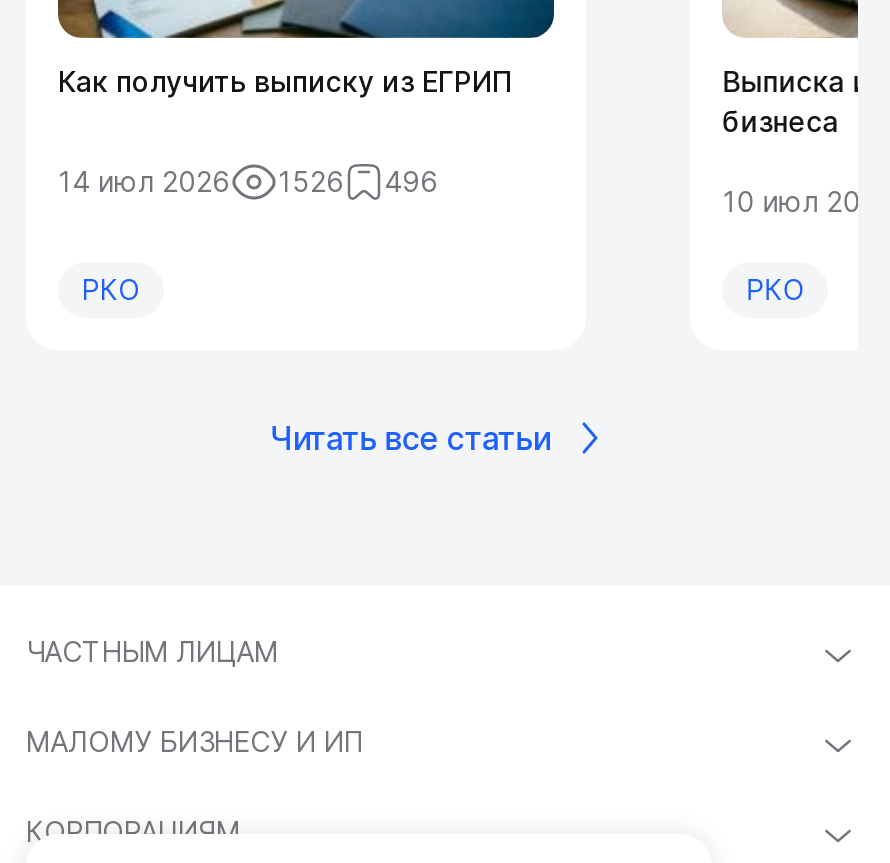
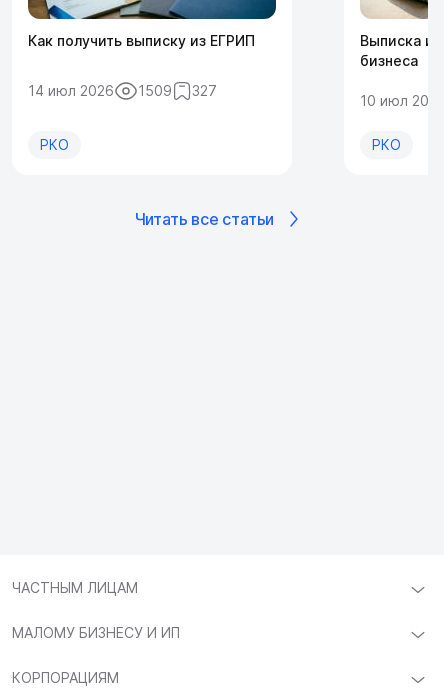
[278,164,344,198] 1526 -> [138,82,172,99] 1509
[384,164,438,198] 496 -> [192,82,217,99] 327

